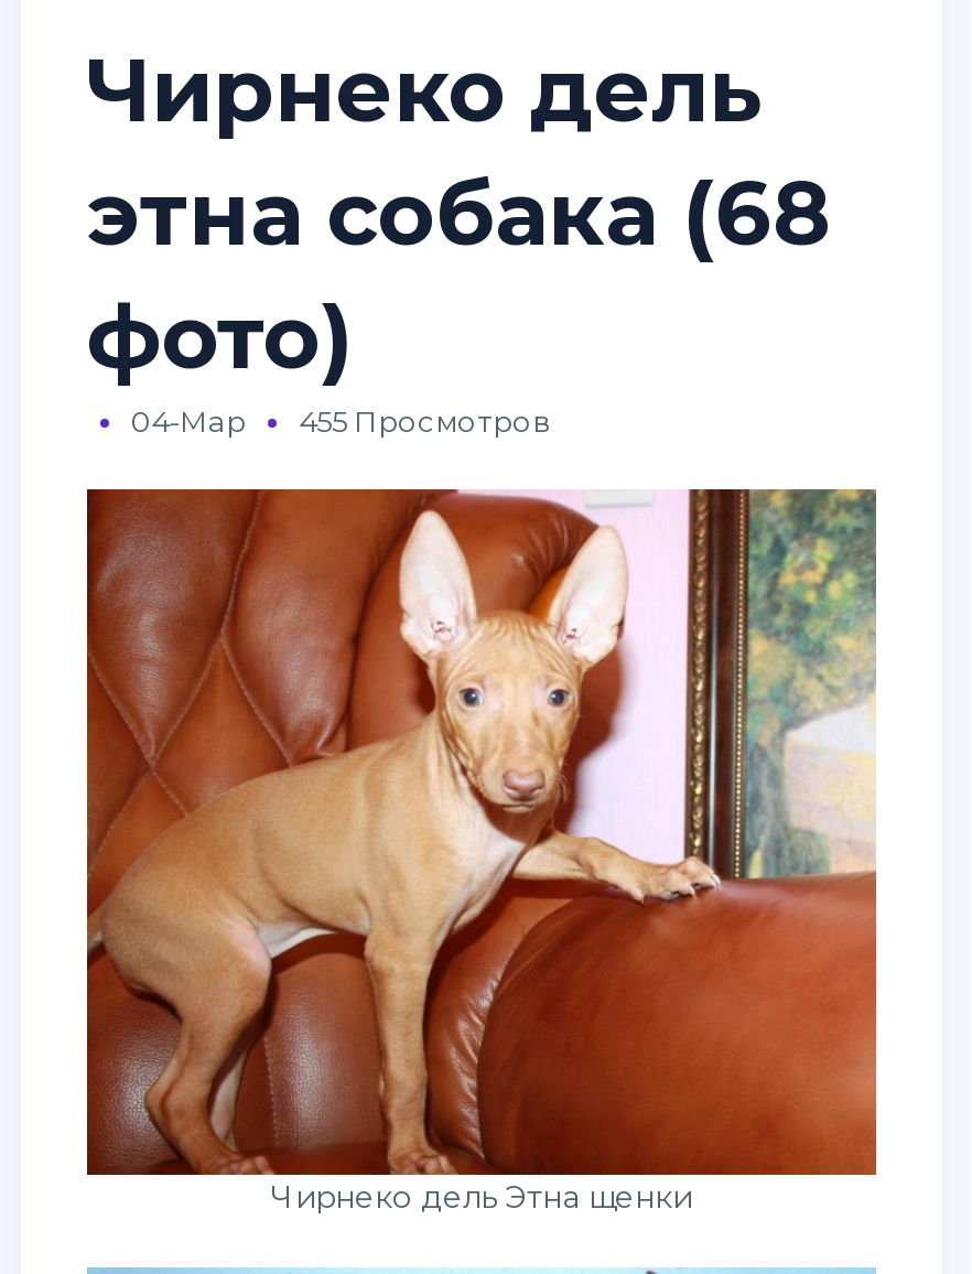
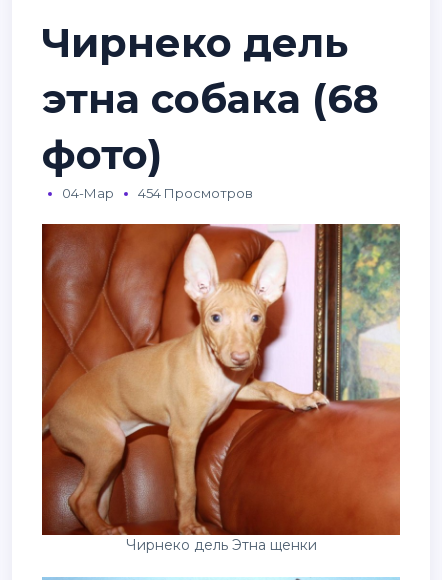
[131,403,550,439] 04-Мар 455 Просмотров -> [62,185,253,201] 04-Мар 454 Просмотров

